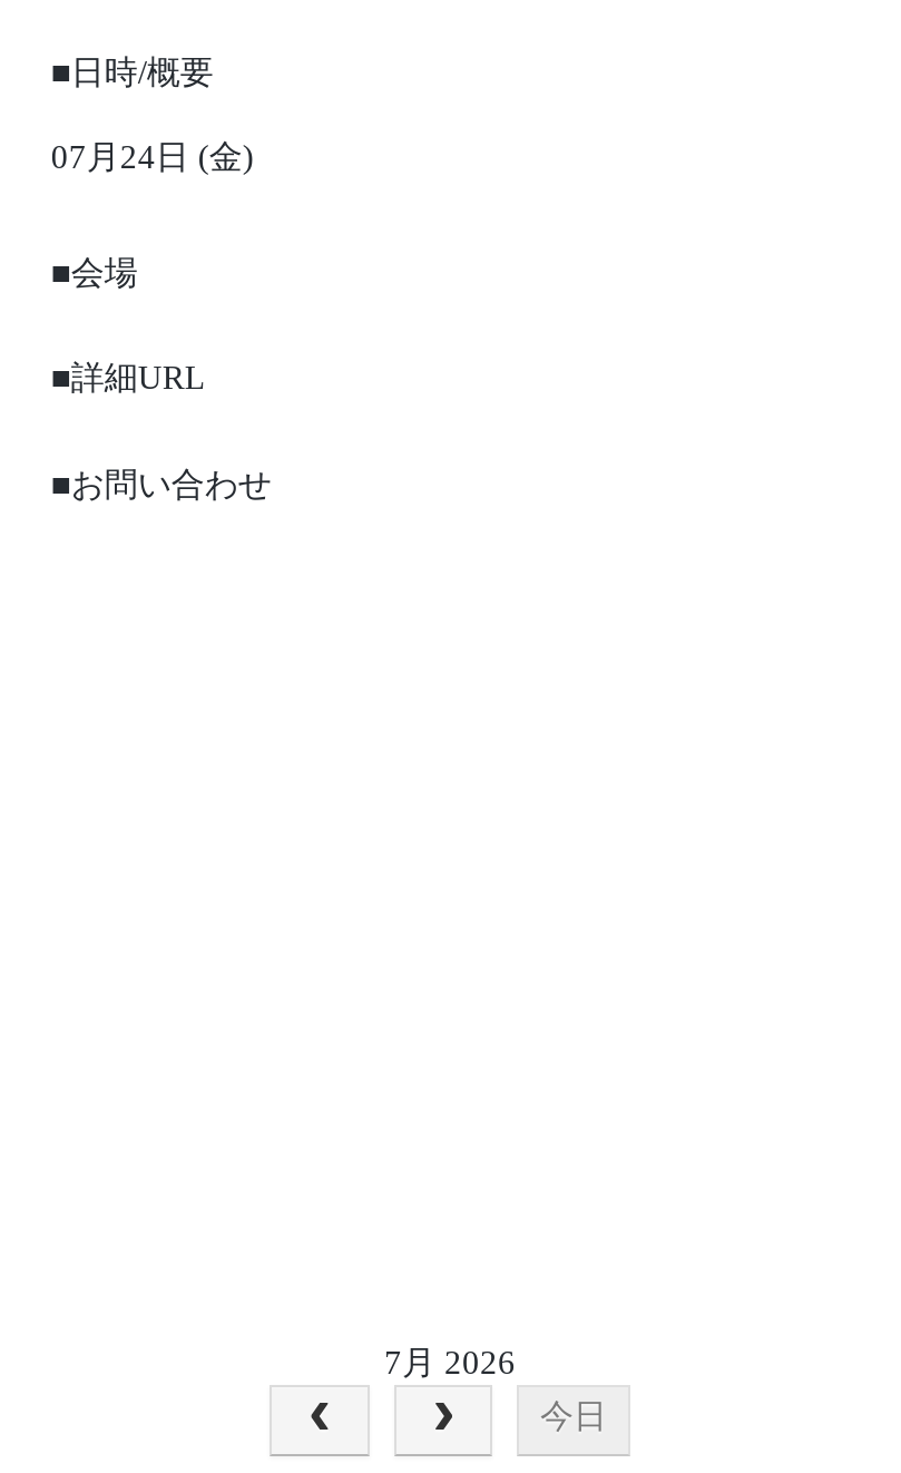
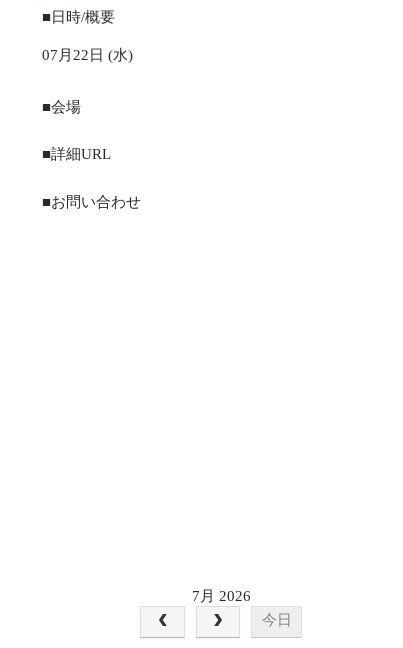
[51,141,253,176] 07月24日 (金) -> [42,48,133,64] 07月22日 (水)

